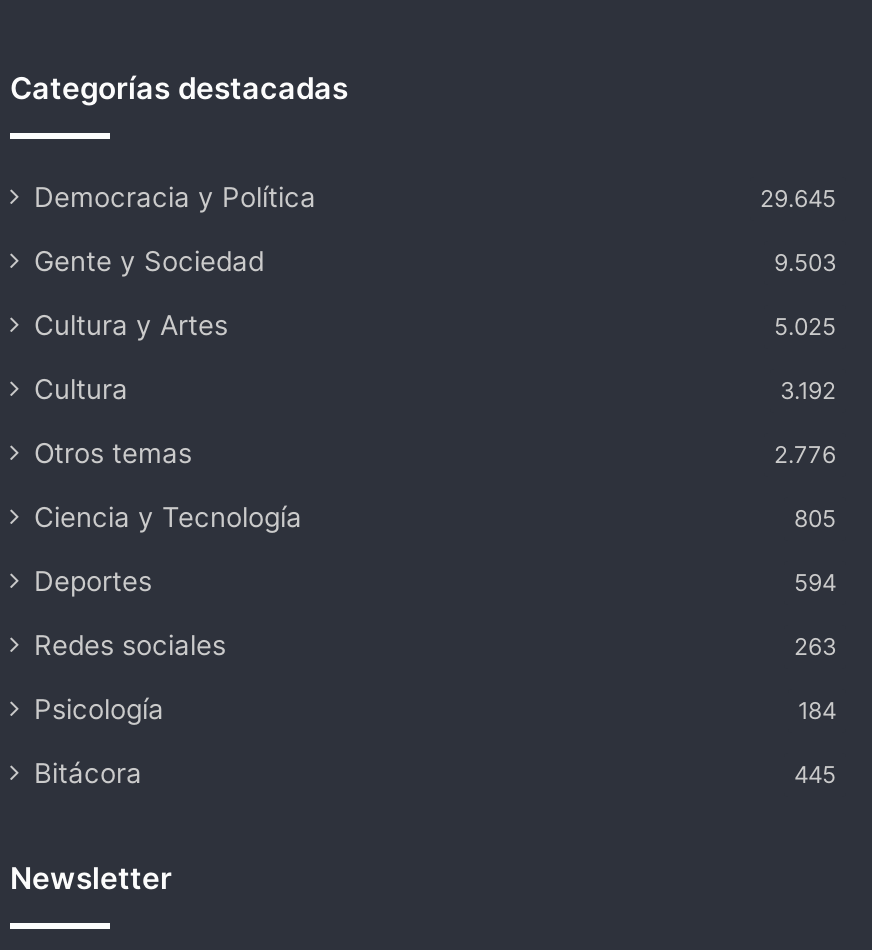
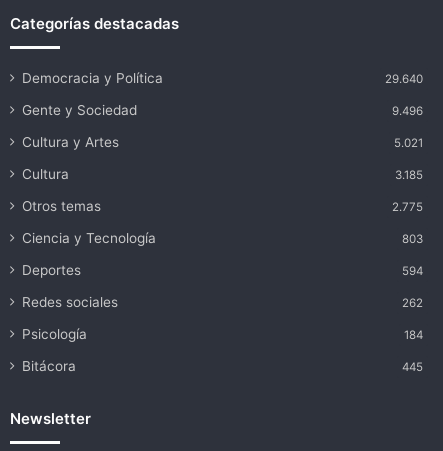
[760,184,836,212] 29.645 -> [385,71,423,85] 29.640
[774,248,836,276] 9.503 -> [392,103,423,117] 9.496
[774,312,836,340] 5.025 -> [394,135,423,149] 5.021
[780,376,836,404] 3.192 -> [395,167,423,181] 3.185
[774,440,836,468] 2.776 -> [392,199,423,213] 2.775
[794,504,836,532] 805 -> [402,231,423,245] 803
[794,632,836,660] 263 -> [402,295,423,309] 262

